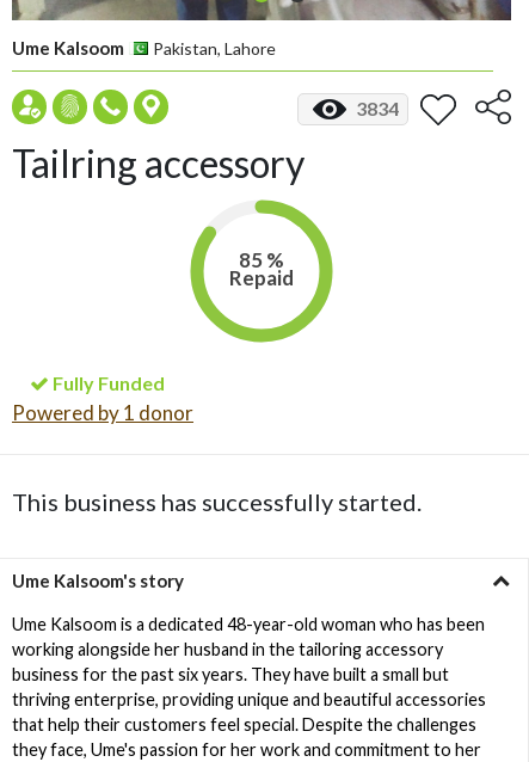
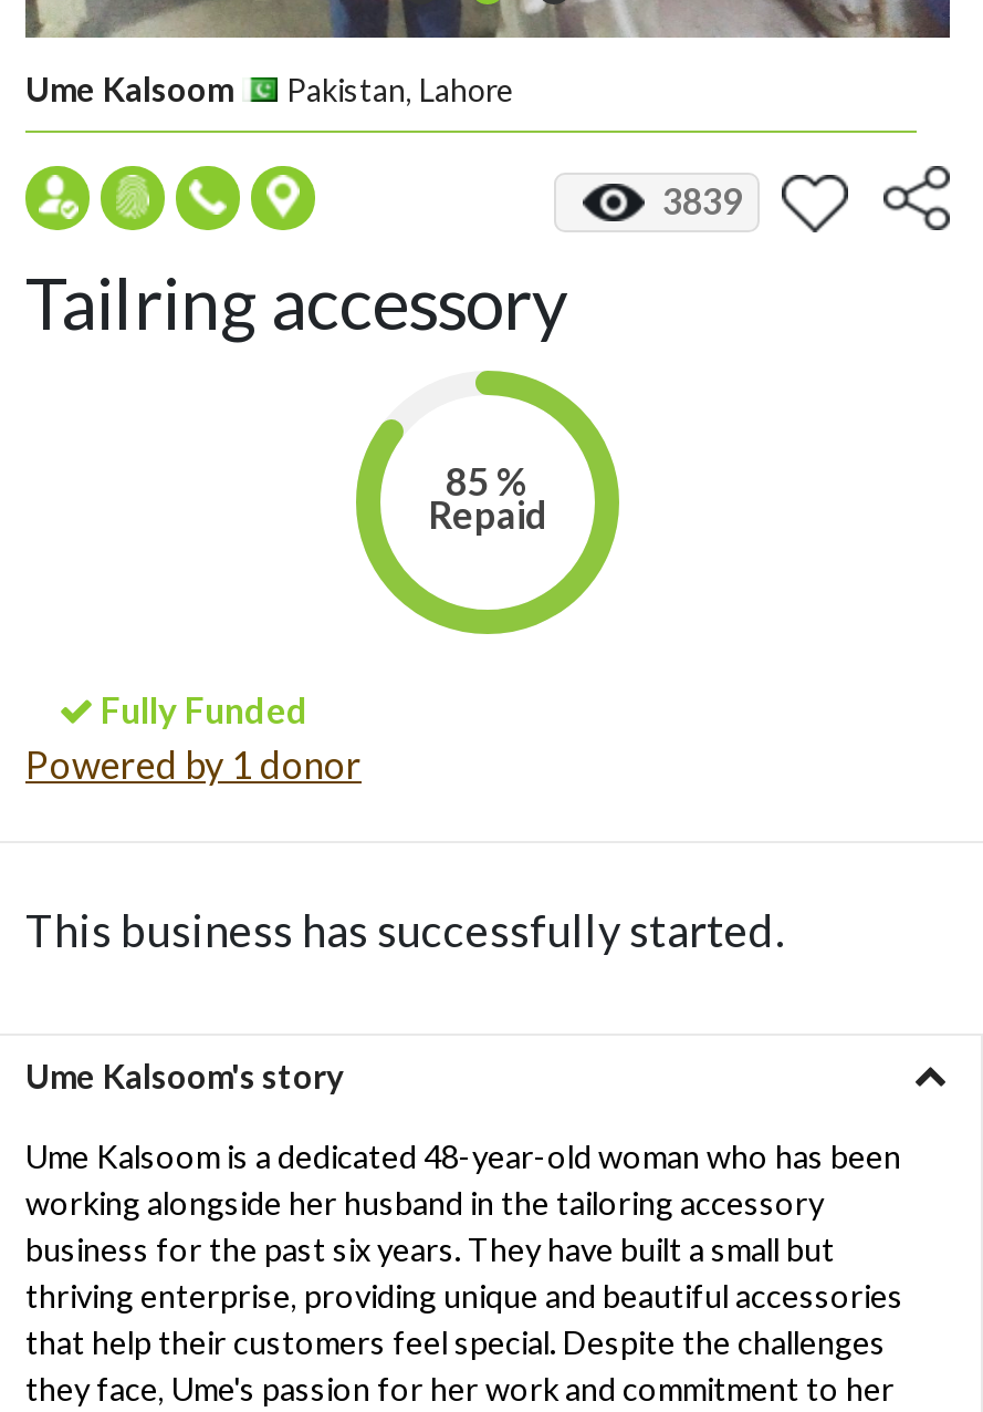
[356,97,399,119] 3834 -> [662,179,742,221] 3839

